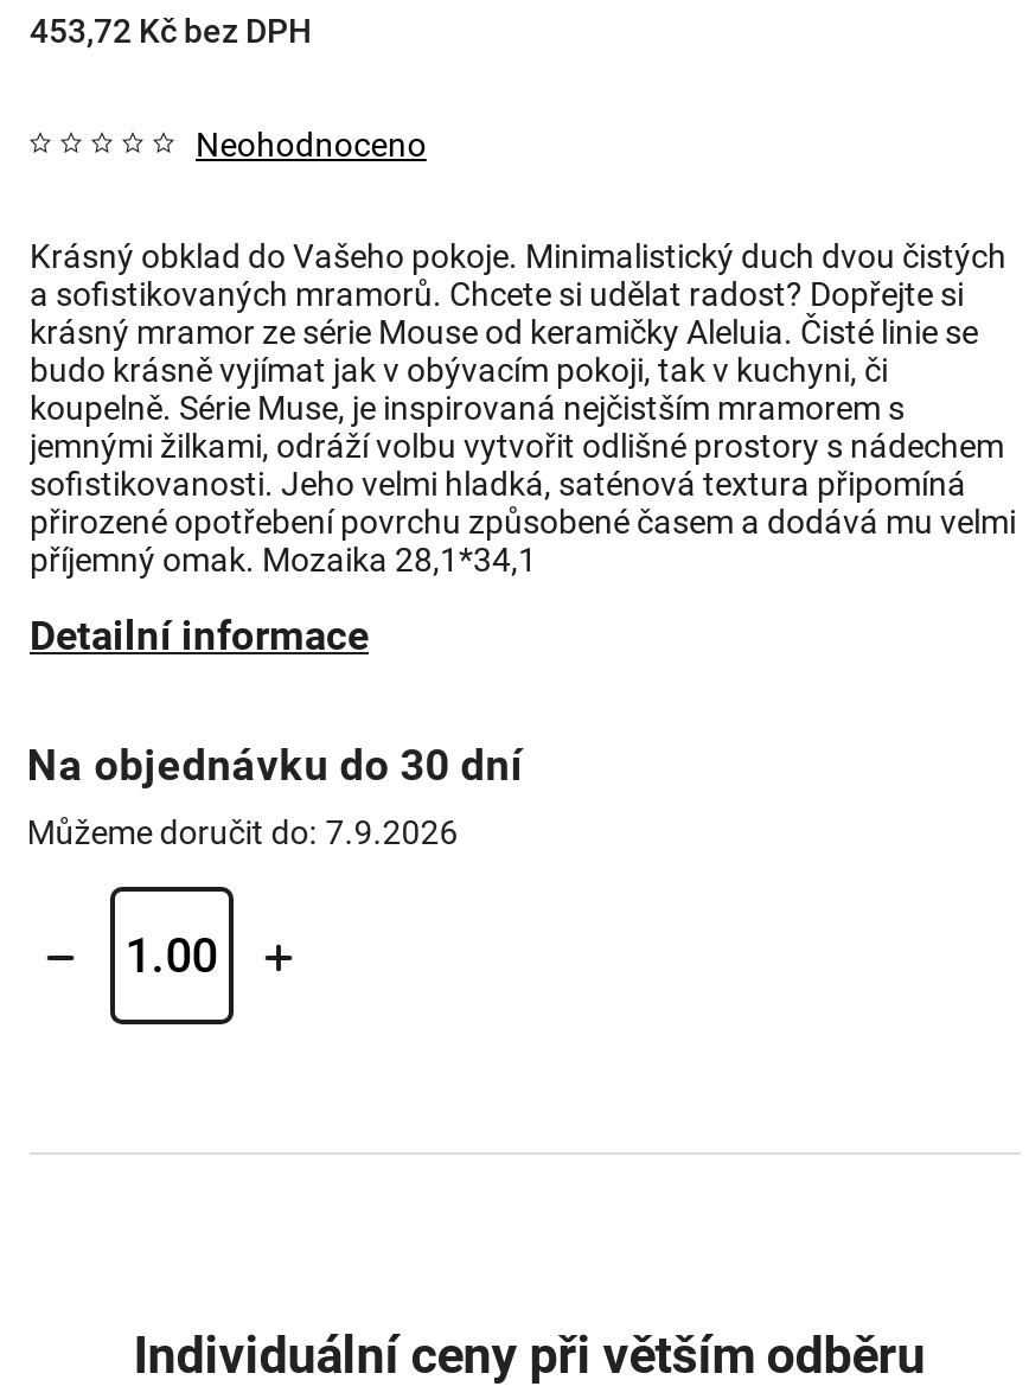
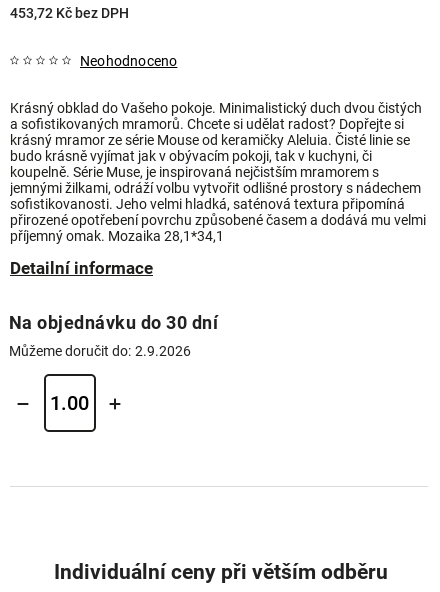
[27,815,458,852] Můžeme doručit do: 7.9.2026 -> [9,343,191,359] Můžeme doručit do: 2.9.2026

